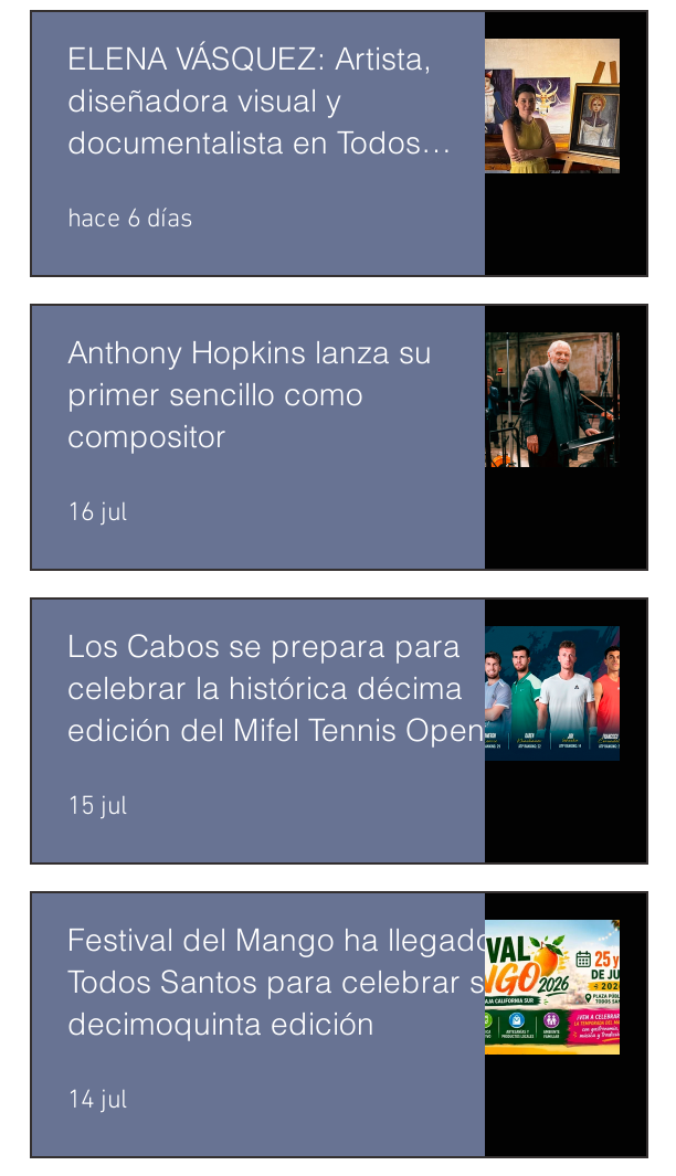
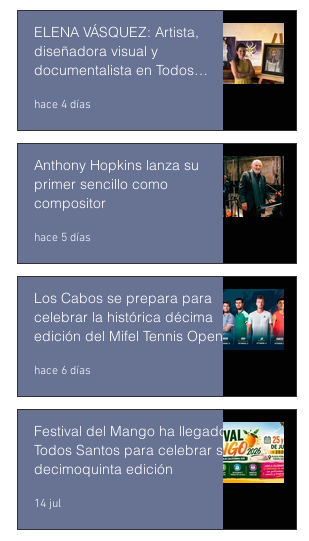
[67,203,193,234] hace 6 días -> [34,98,91,112] hace 4 días
[67,497,127,528] 16 jul -> [34,231,91,245] hace 5 días
[67,791,127,822] 15 jul -> [34,364,91,378] hace 6 días

